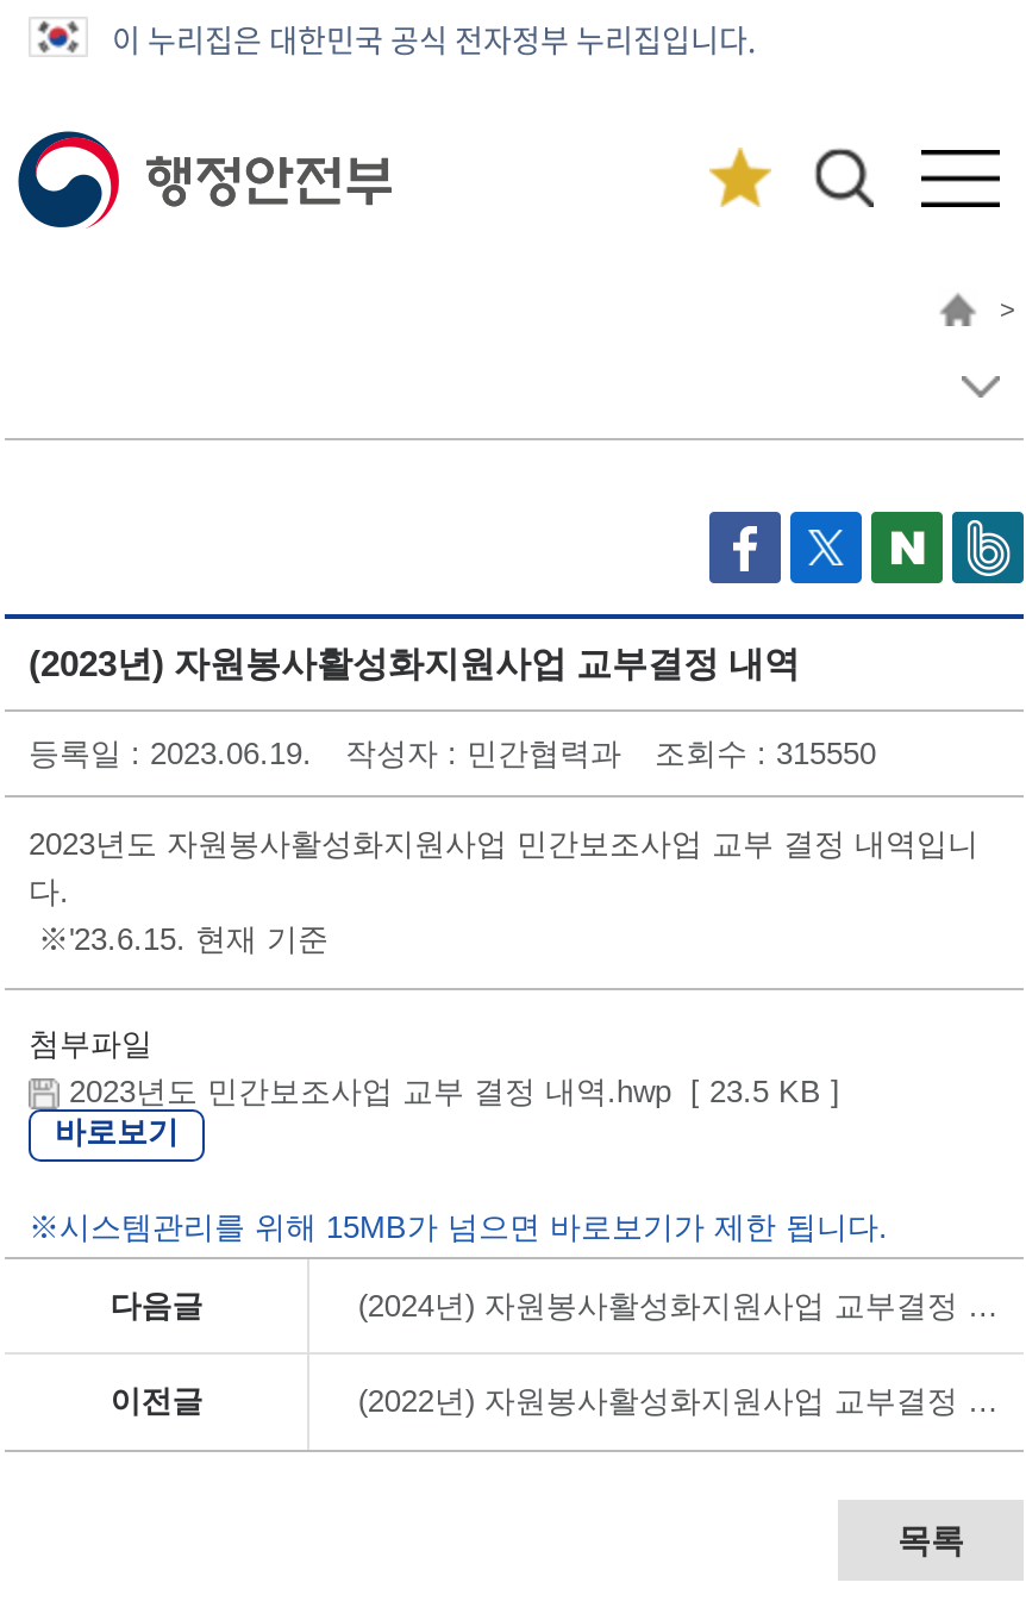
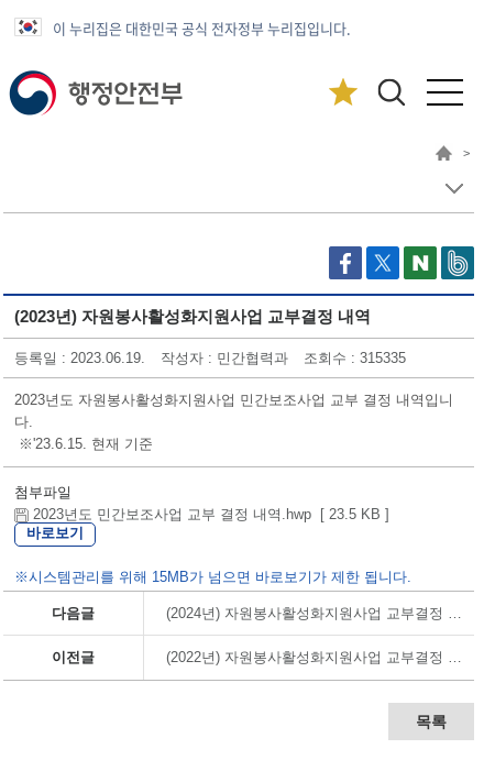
[29,736,876,771] 등록일 : 2023.06.19. 작성자 : 민간협력과 조회수 : 315550 -> [14,350,406,366] 등록일 : 2023.06.19. 작성자 : 민간협력과 조회수 : 315335

